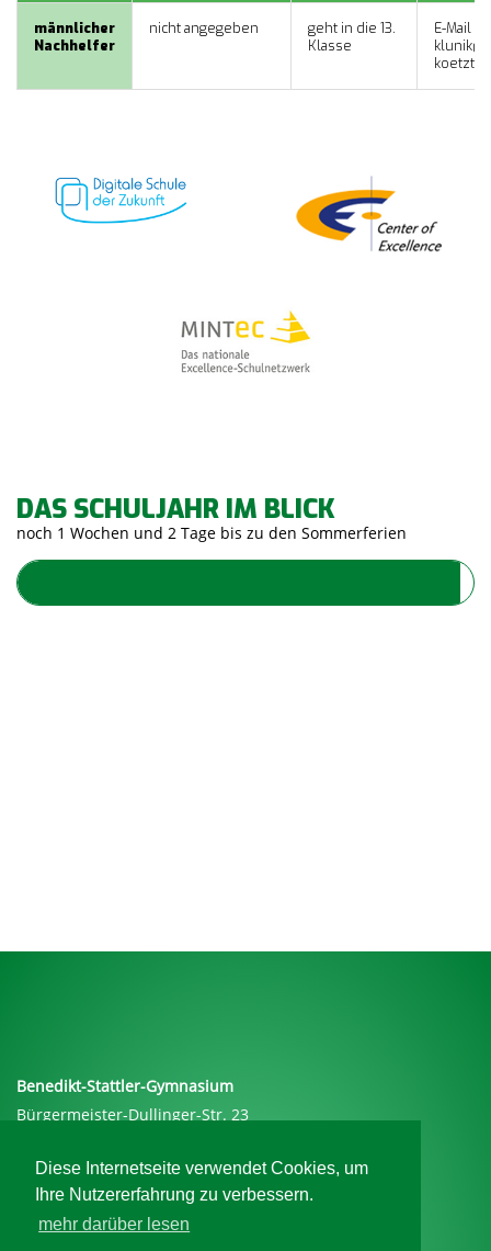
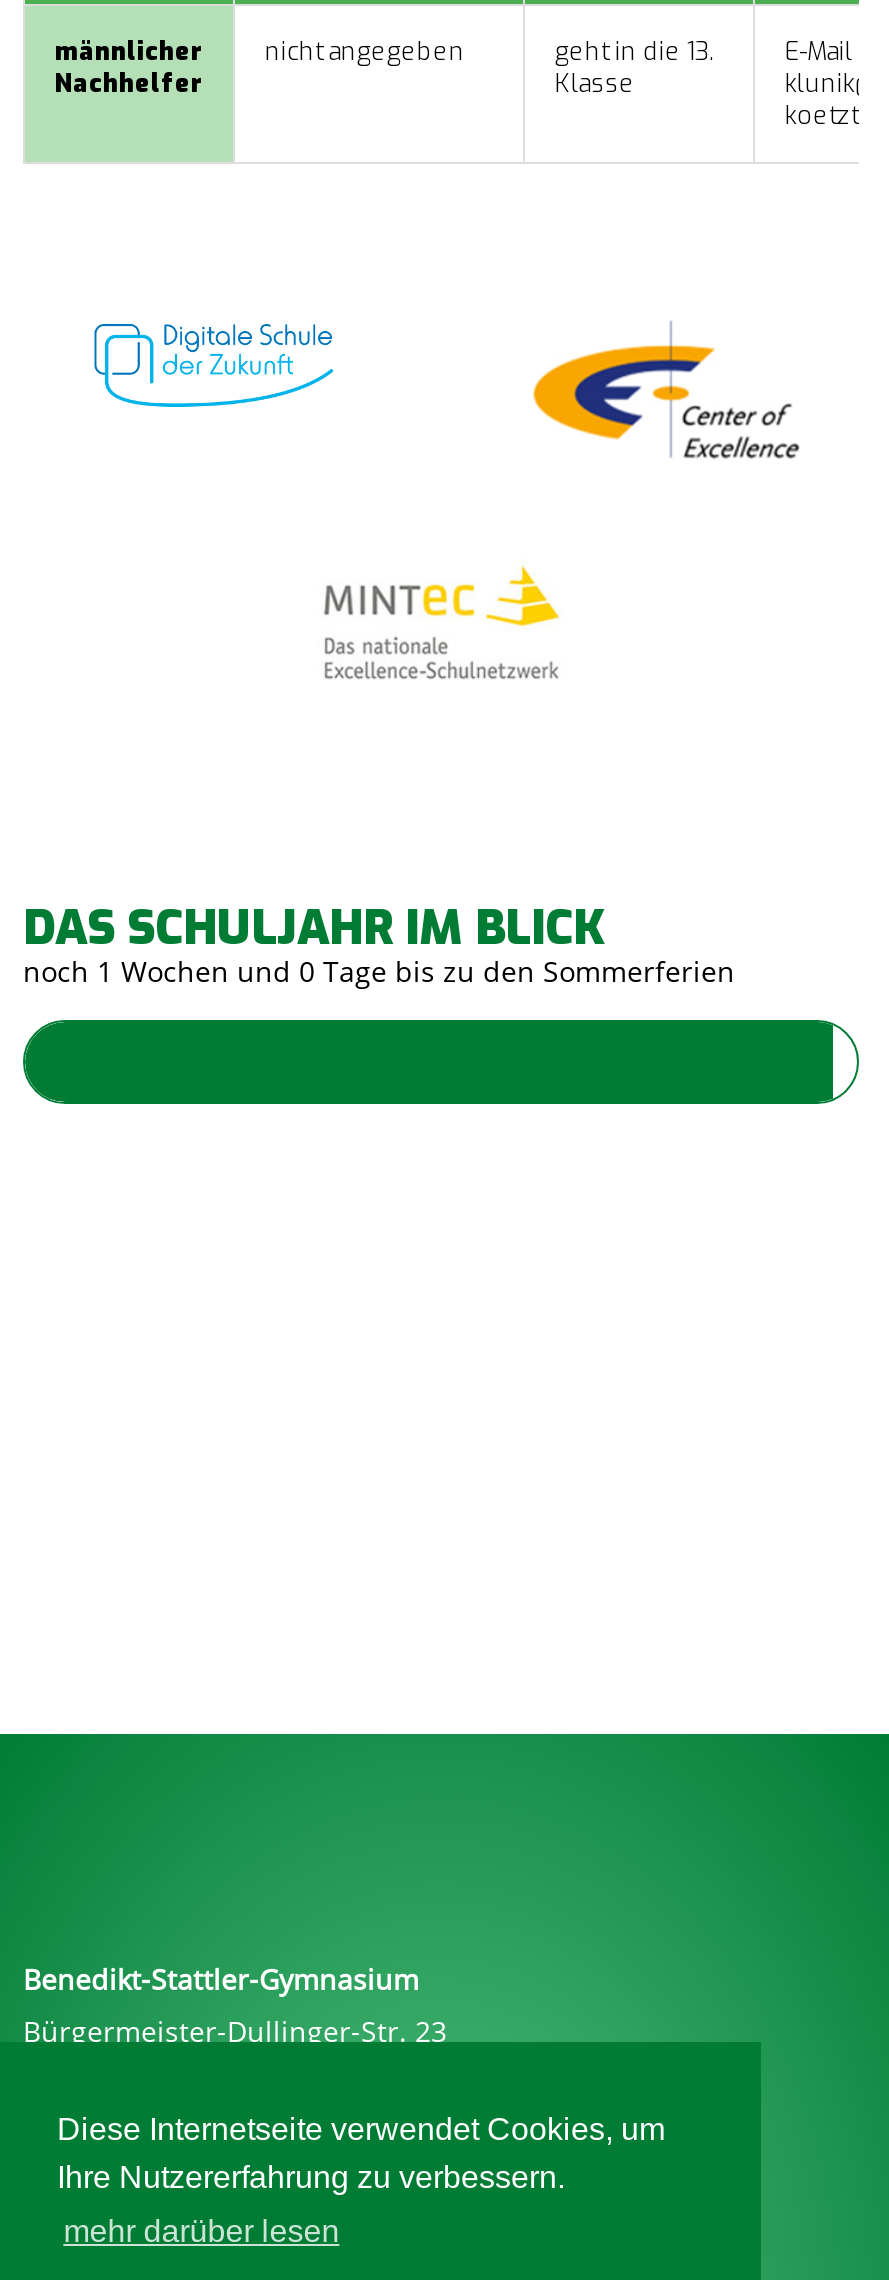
[16,522,407,543] noch 1 Wochen und 2 Tage bis zu den Sommerferien -> [23,952,735,990] noch 1 Wochen und 0 Tage bis zu den Sommerferien

